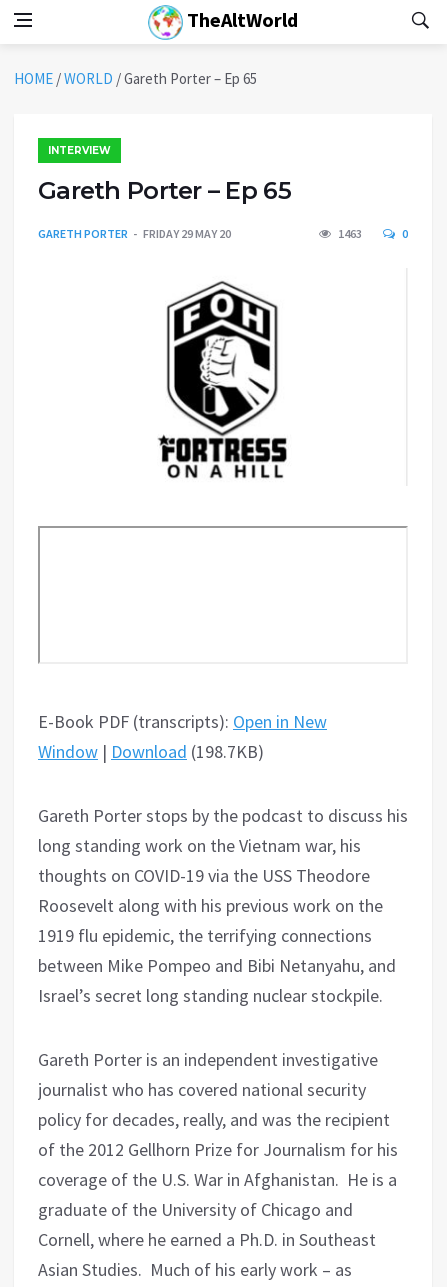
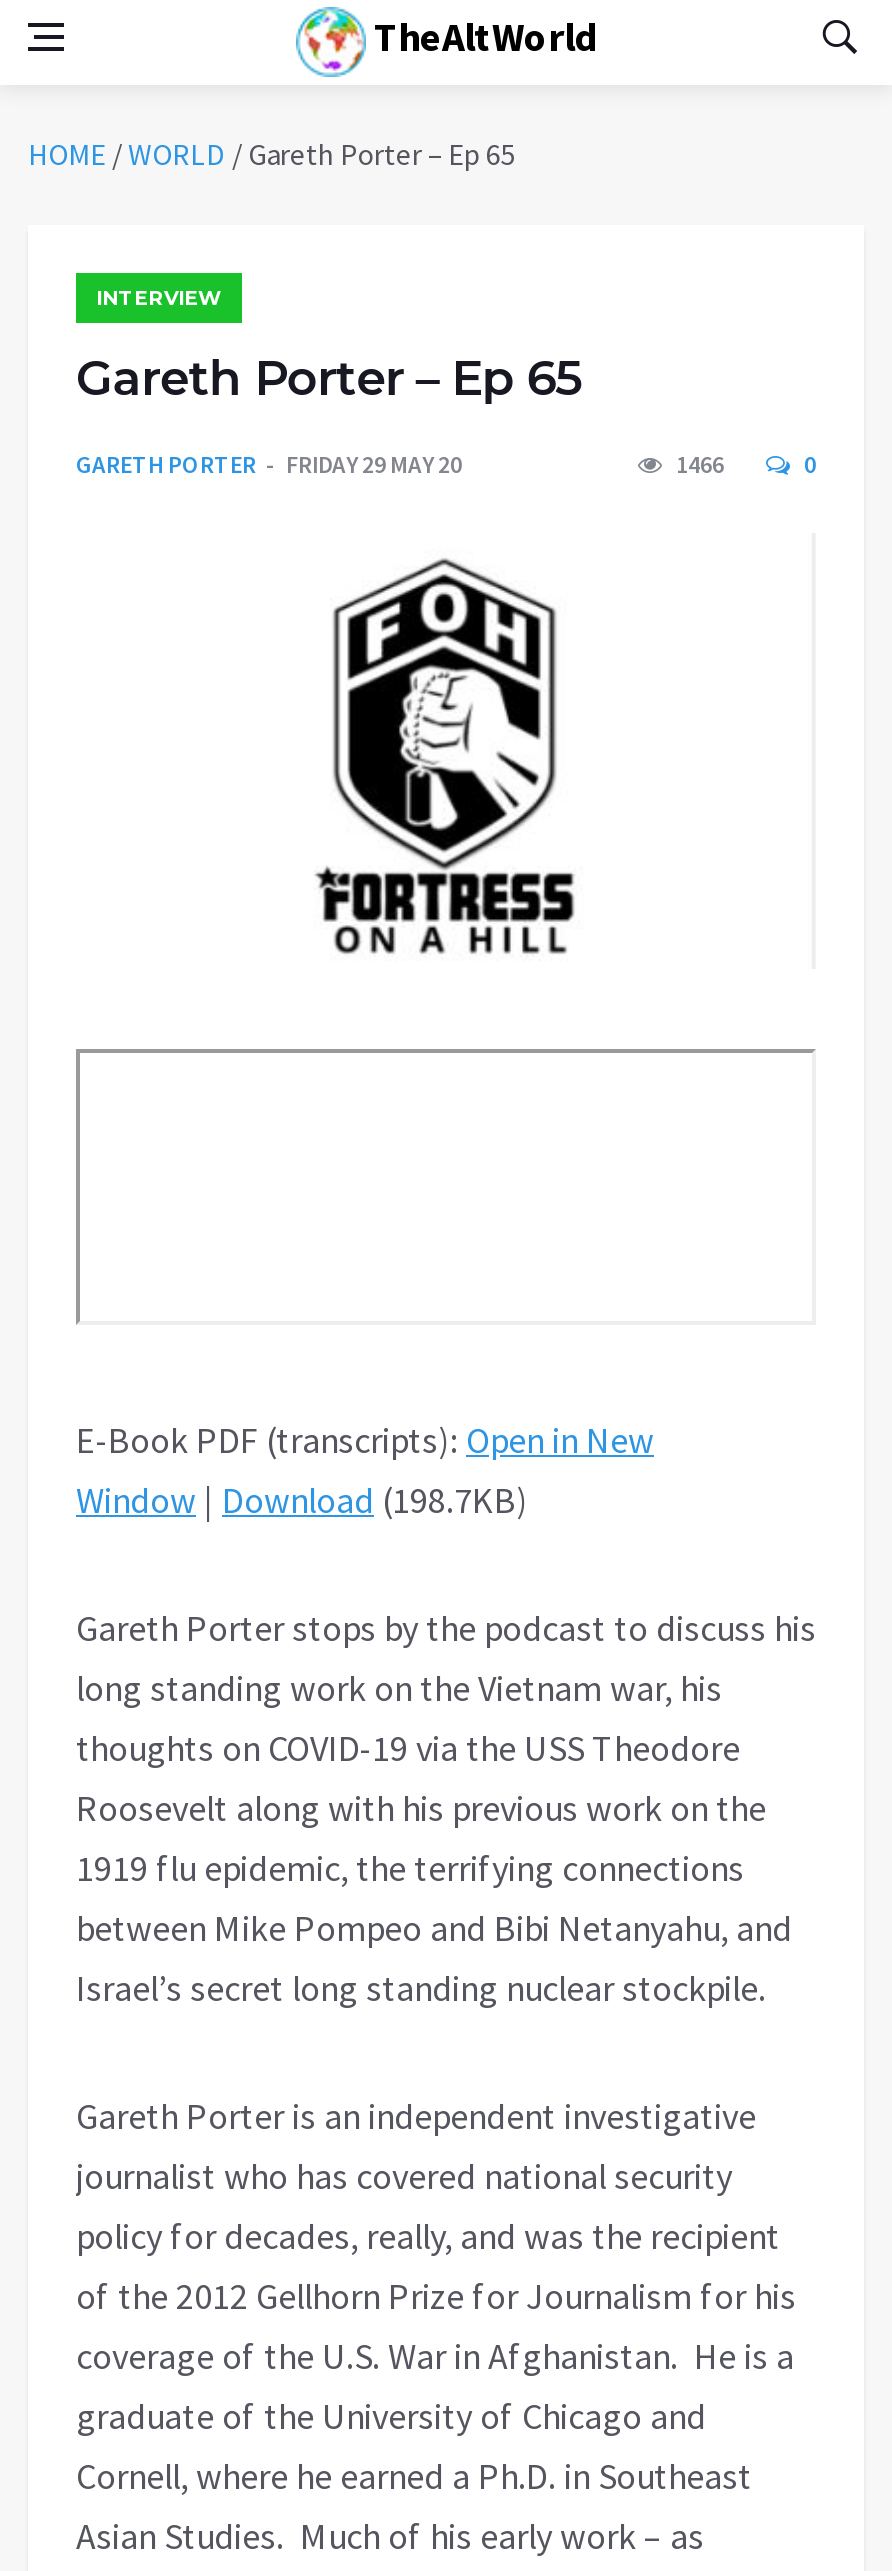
[338,226,362,241] 1463 -> [676,449,724,479] 1466

